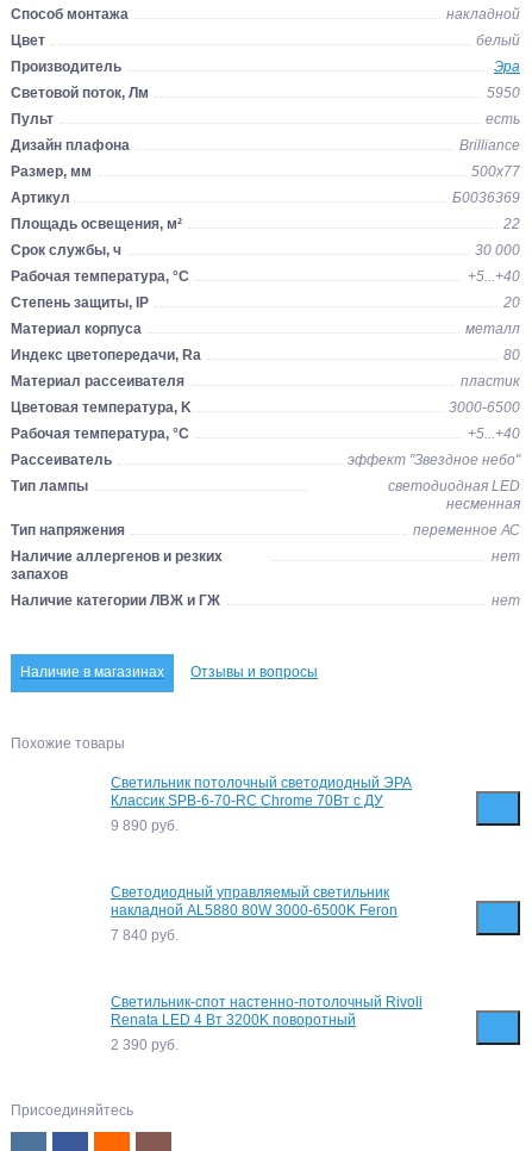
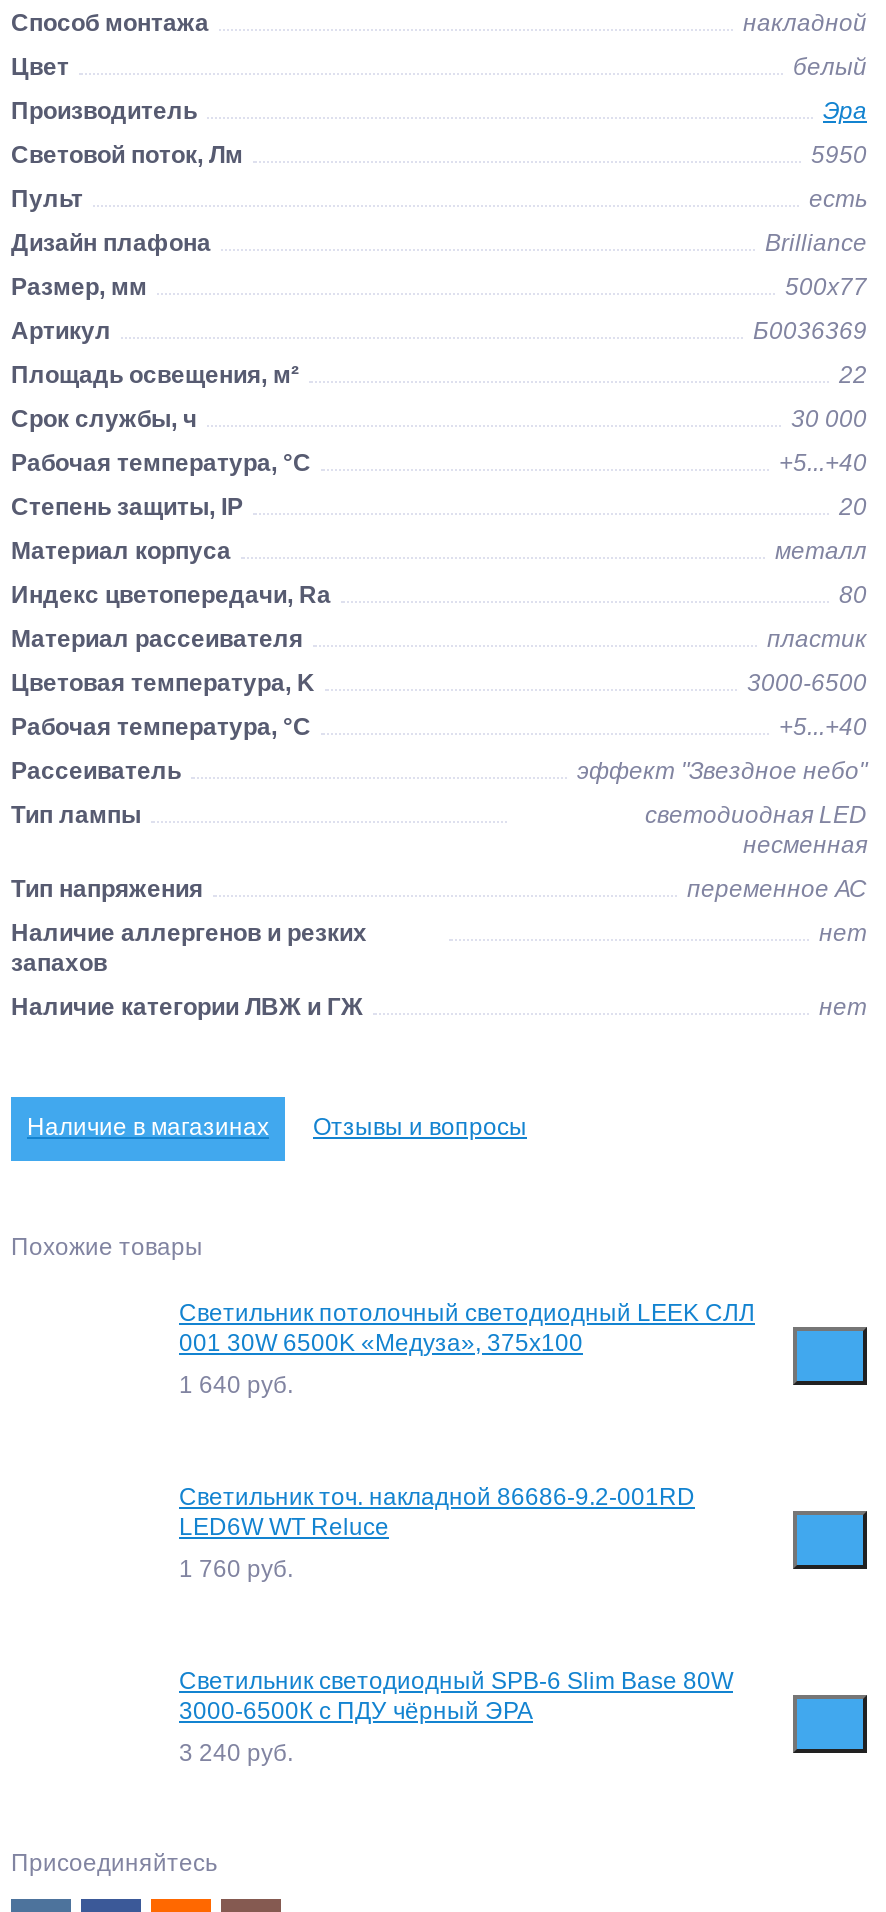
[111,774,412,809] Светильник потолочный светодиодный ЭРА | Классик SPB-6-70-RC Chrome 70Вт с ДУ -> [179,1299,755,1357] Светильник потолочный светодиодный LEEK СЛЛ | 001 30W 6500K «Медуза», 375x100
[111,817,179,834] 9 890 руб. -> [179,1371,293,1399] 1 640 руб.
[111,884,398,919] Светодиодный управляемый светильник | накладной AL5880 80W 3000-6500K Feron -> [179,1483,695,1541] Светильник точ. накладной 86686-9.2-001RD | LED6W WT Reluce
[111,927,179,944] 7 840 руб. -> [179,1555,293,1583] 1 760 руб.
[111,994,423,1028] Светильник-спот настенно-потолочный Rivoli | Renata LED 4 Вт 3200K поворотный -> [179,1667,733,1725] Светильник светодиодный SPB-6 Slim Base 80W | 3000-6500К с ПДУ чёрный ЭРА
[111,1037,179,1053] 2 390 руб. -> [179,1739,293,1767] 3 240 руб.

